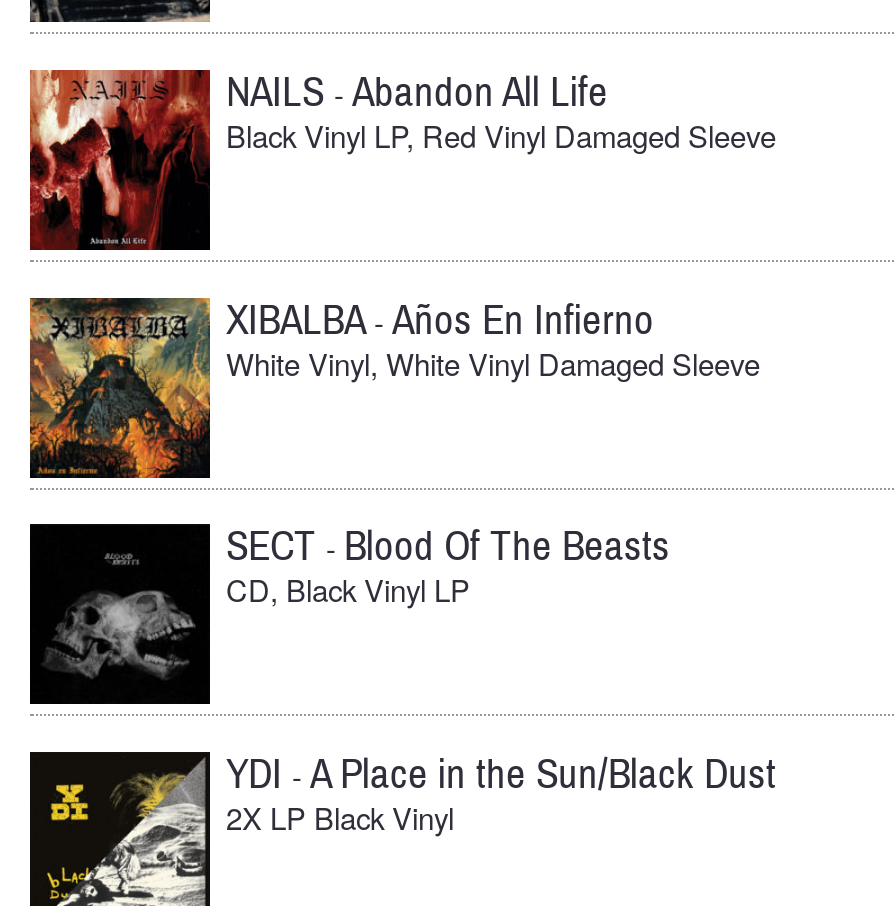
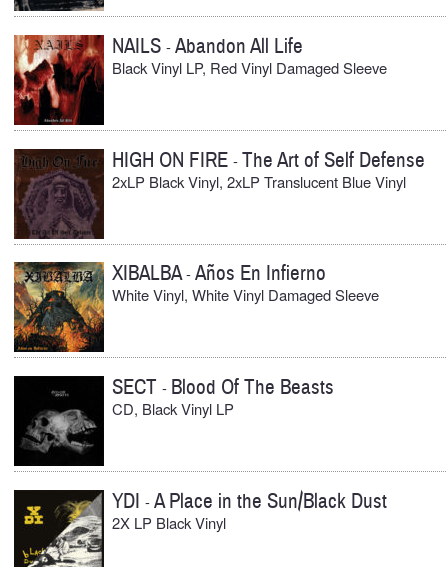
none -> [13,147,425,239] [image] | HIGH ON FIRE - The Art of Self Defense | 2xLP Black Vinyl, 2xLP Translucent Blue Vinyl

